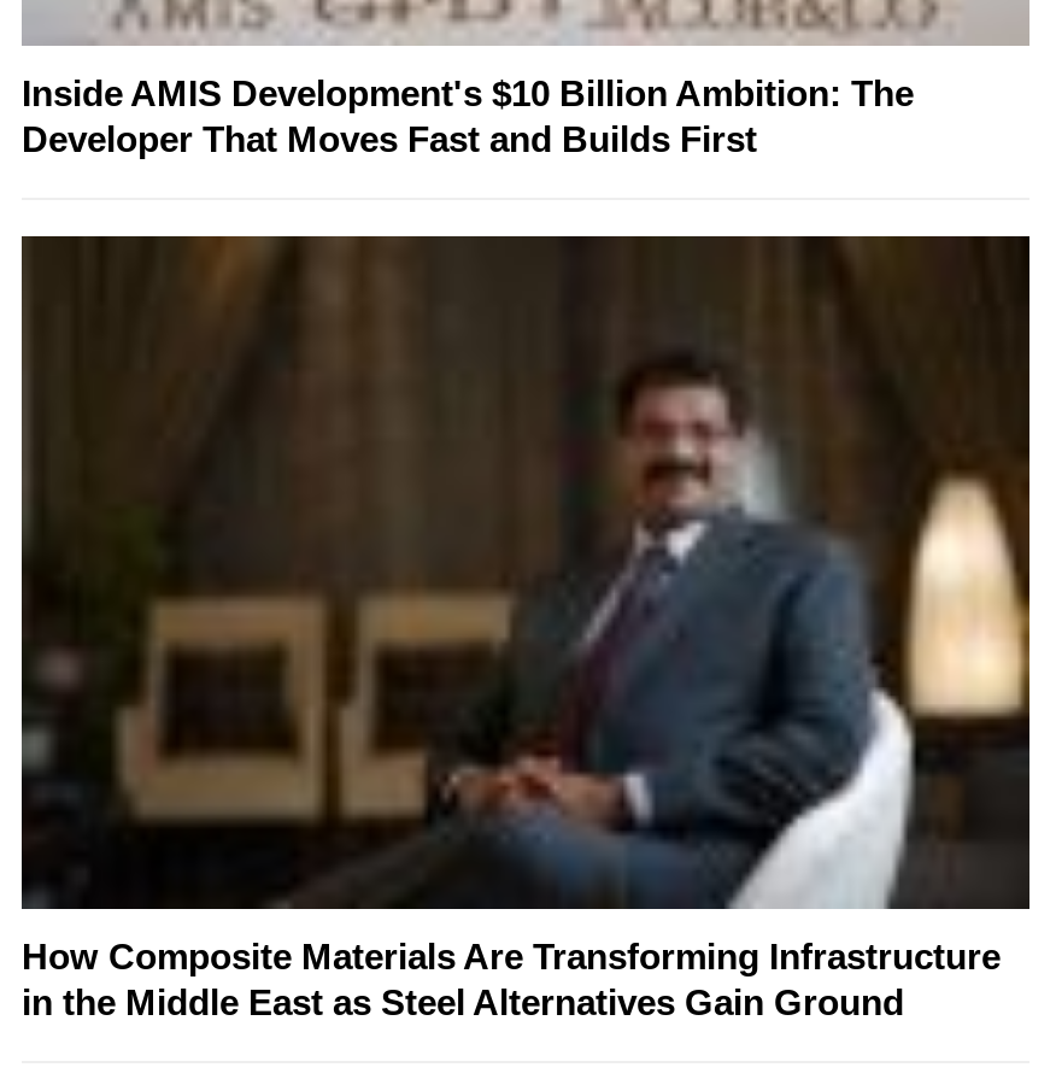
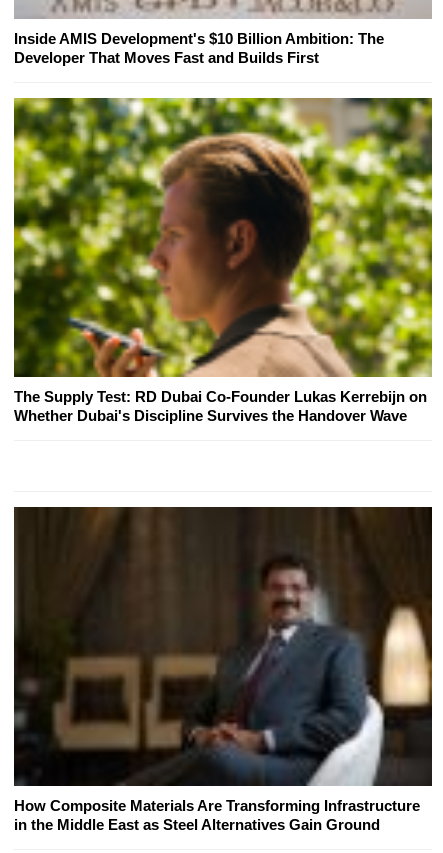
none -> [13,97,433,424] [image] | The Supply Test: RD Dubai Co-Founder Lukas Kerrebijn on | Whether Dubai's Discipline Survives the Handover Wave

